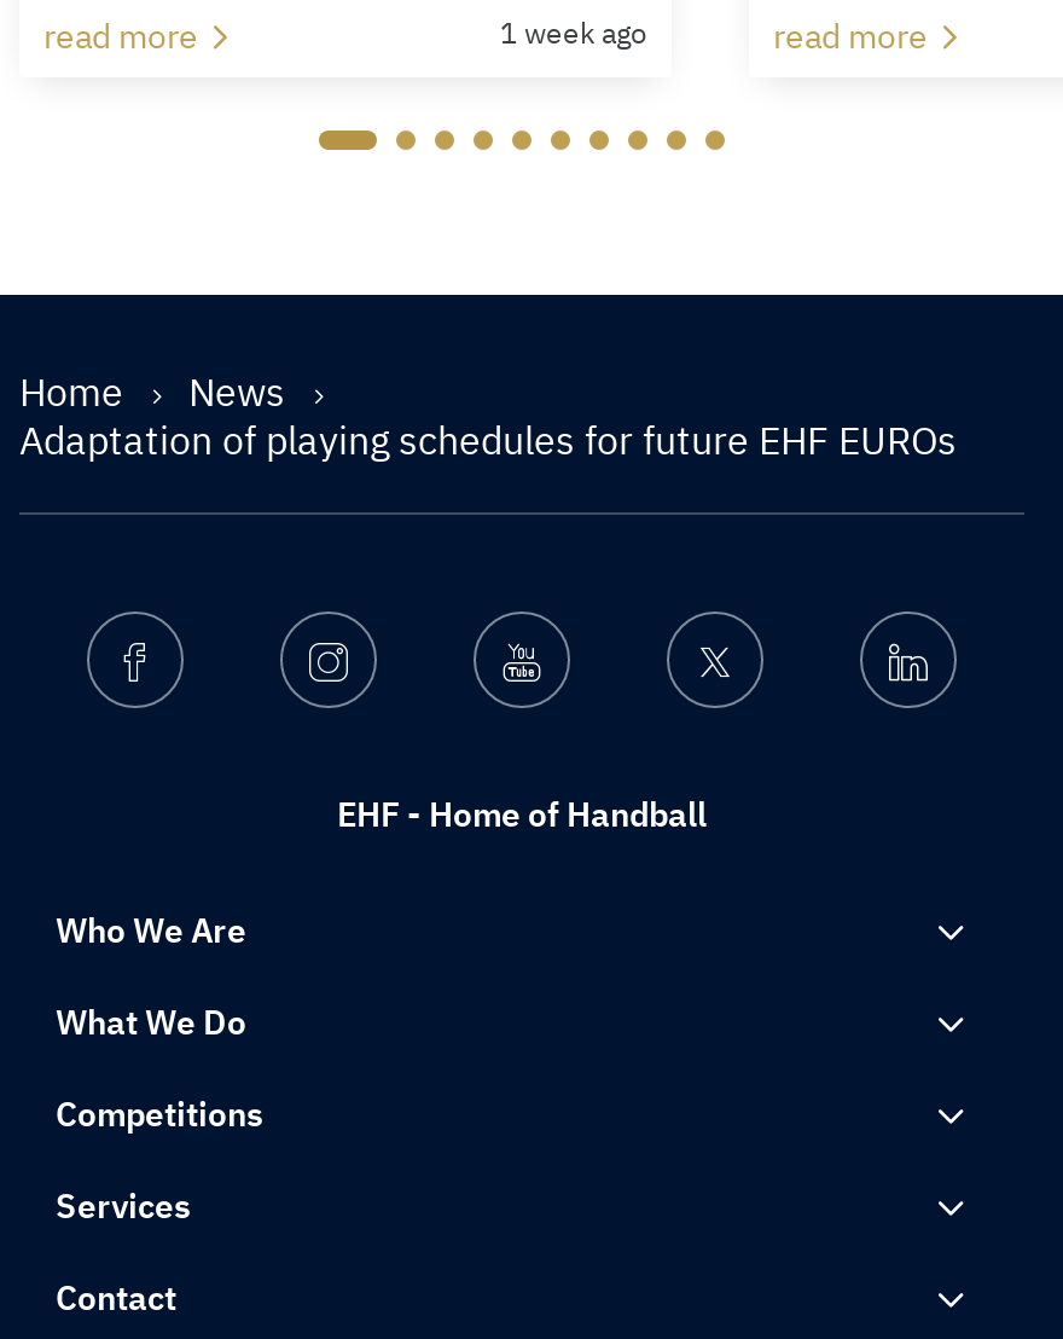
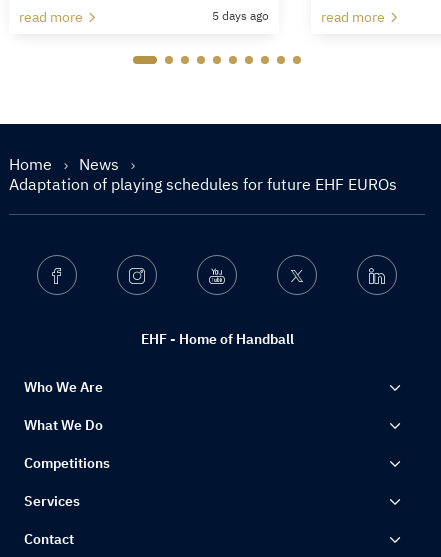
[500,15,647,51] 1 week ago -> [212,8,269,23] 5 days ago

